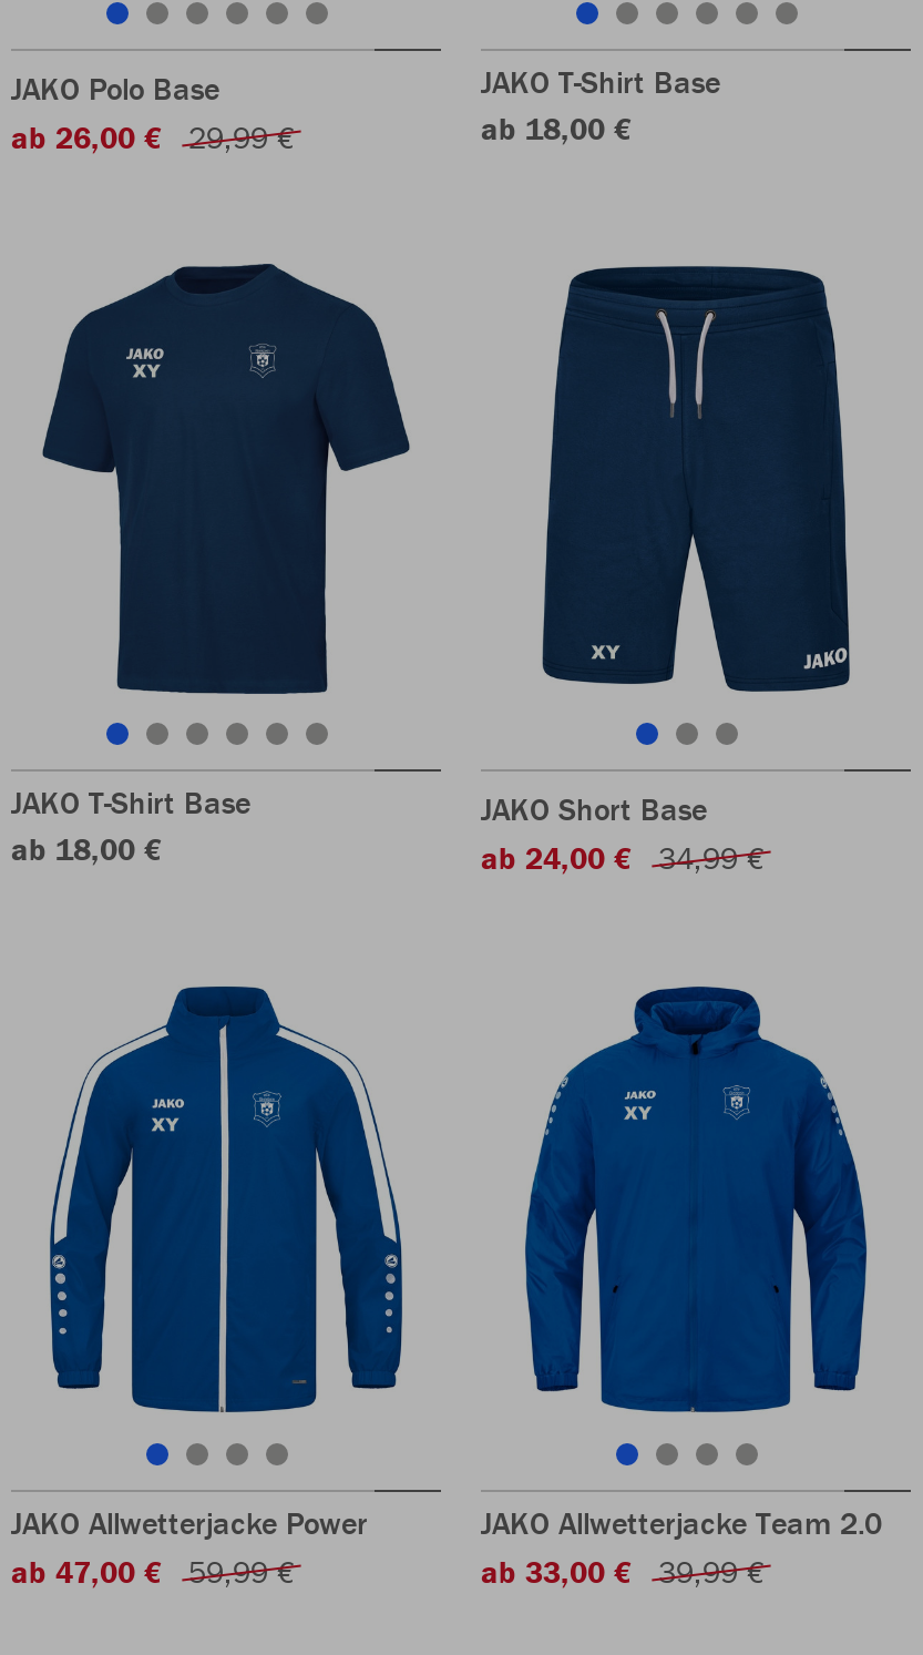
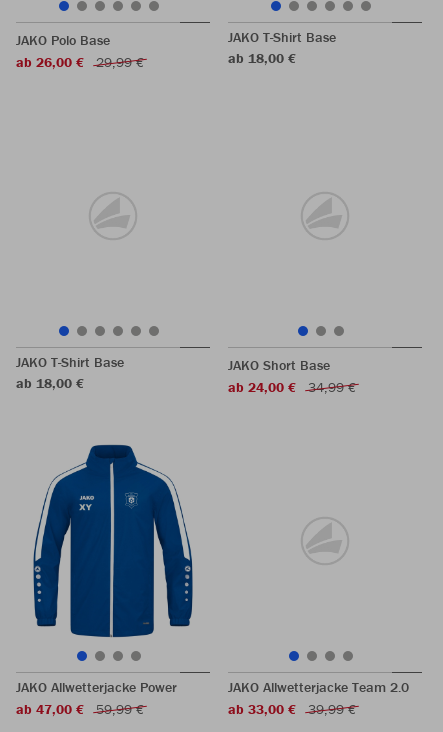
[40,262,412,696] [image] -> none
[541,264,853,694] [image] -> none
[523,984,869,1414] [image] -> none

